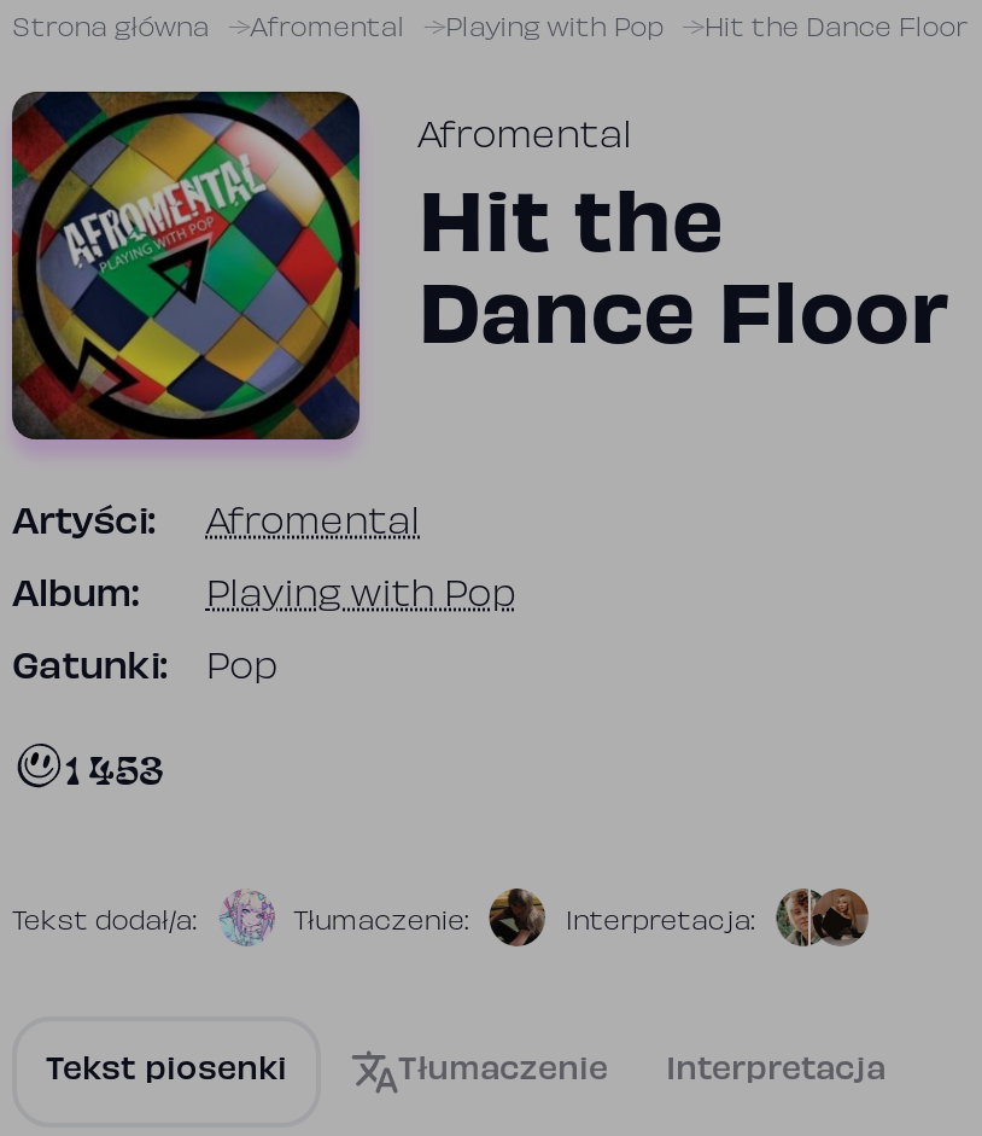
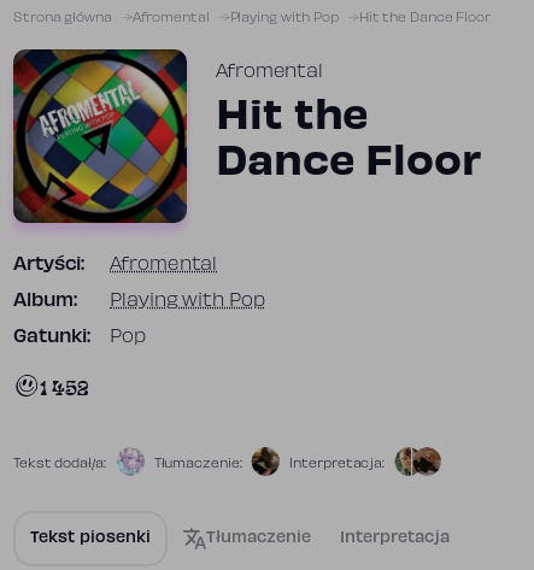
[65,735,163,793] 1 453 -> [40,371,87,399] 1 452

